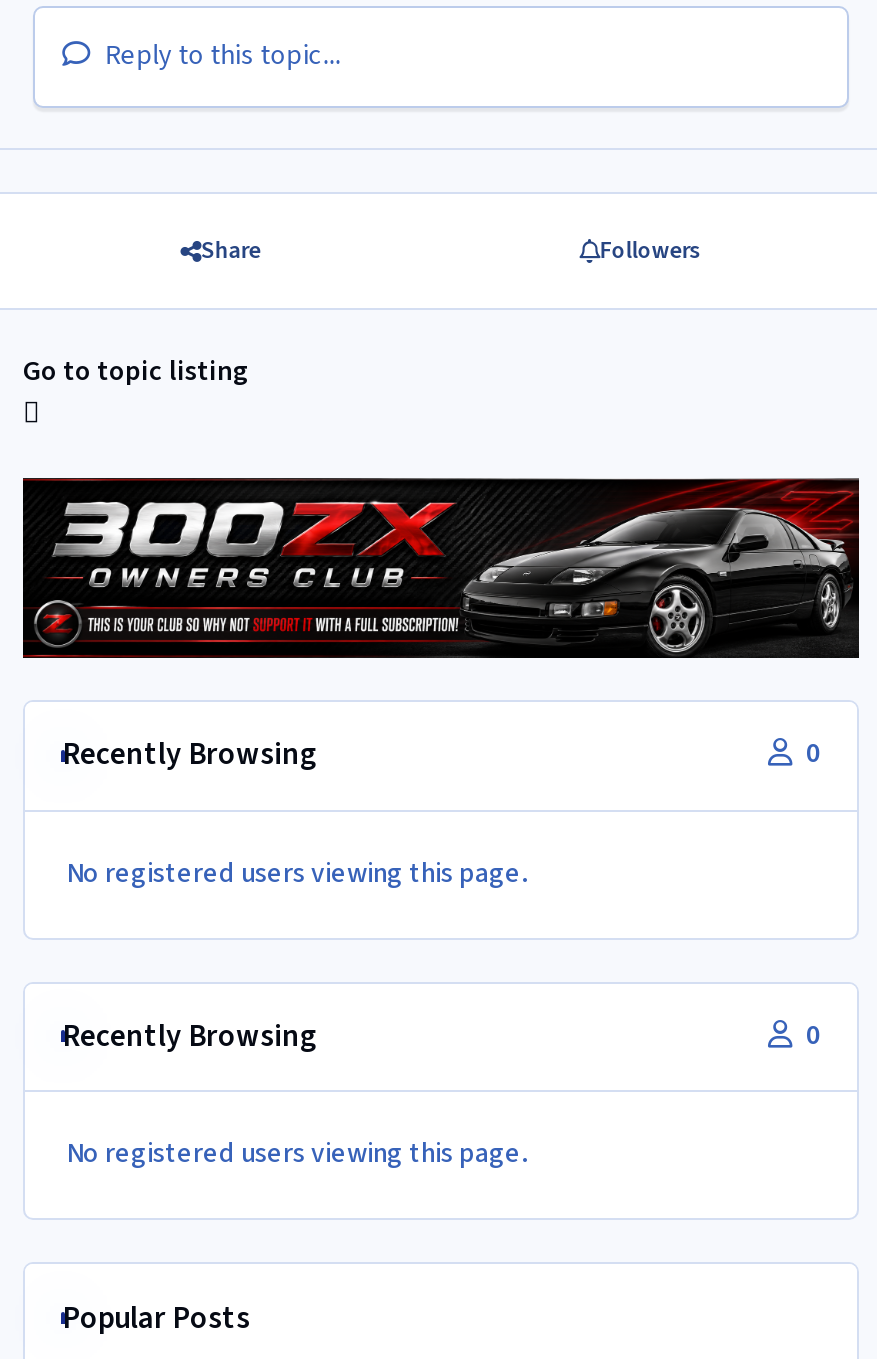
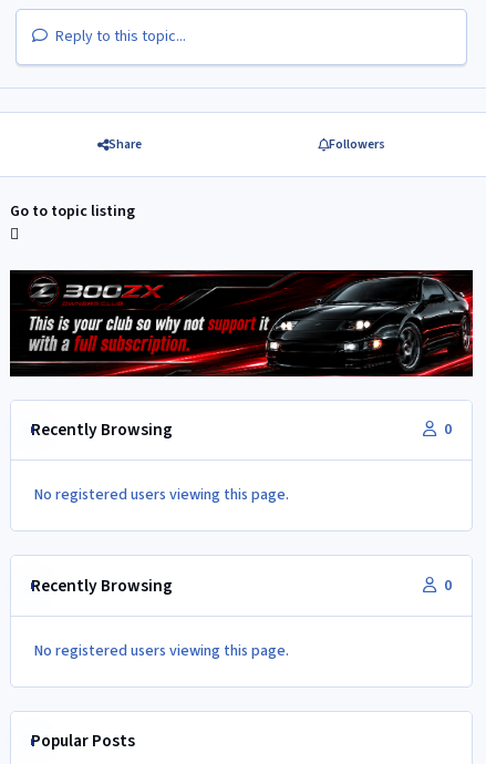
[25,476,861,660] [image] -> [10,269,474,378] [image]

